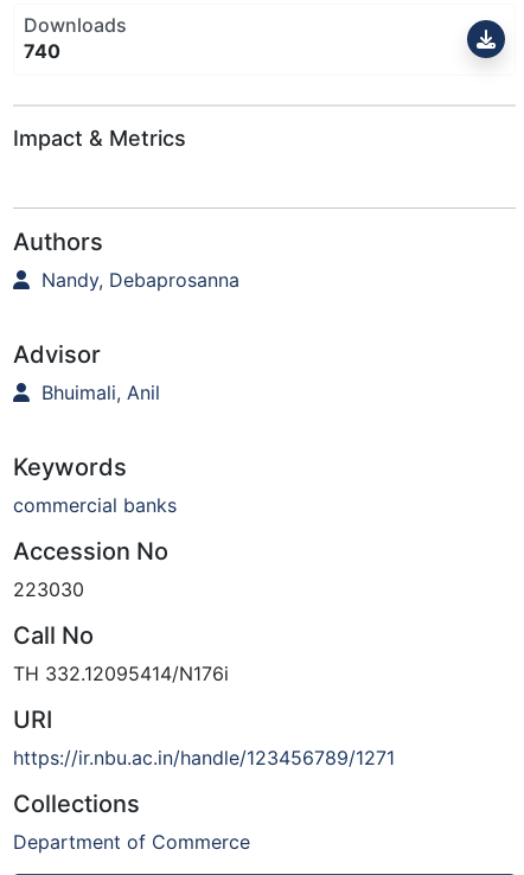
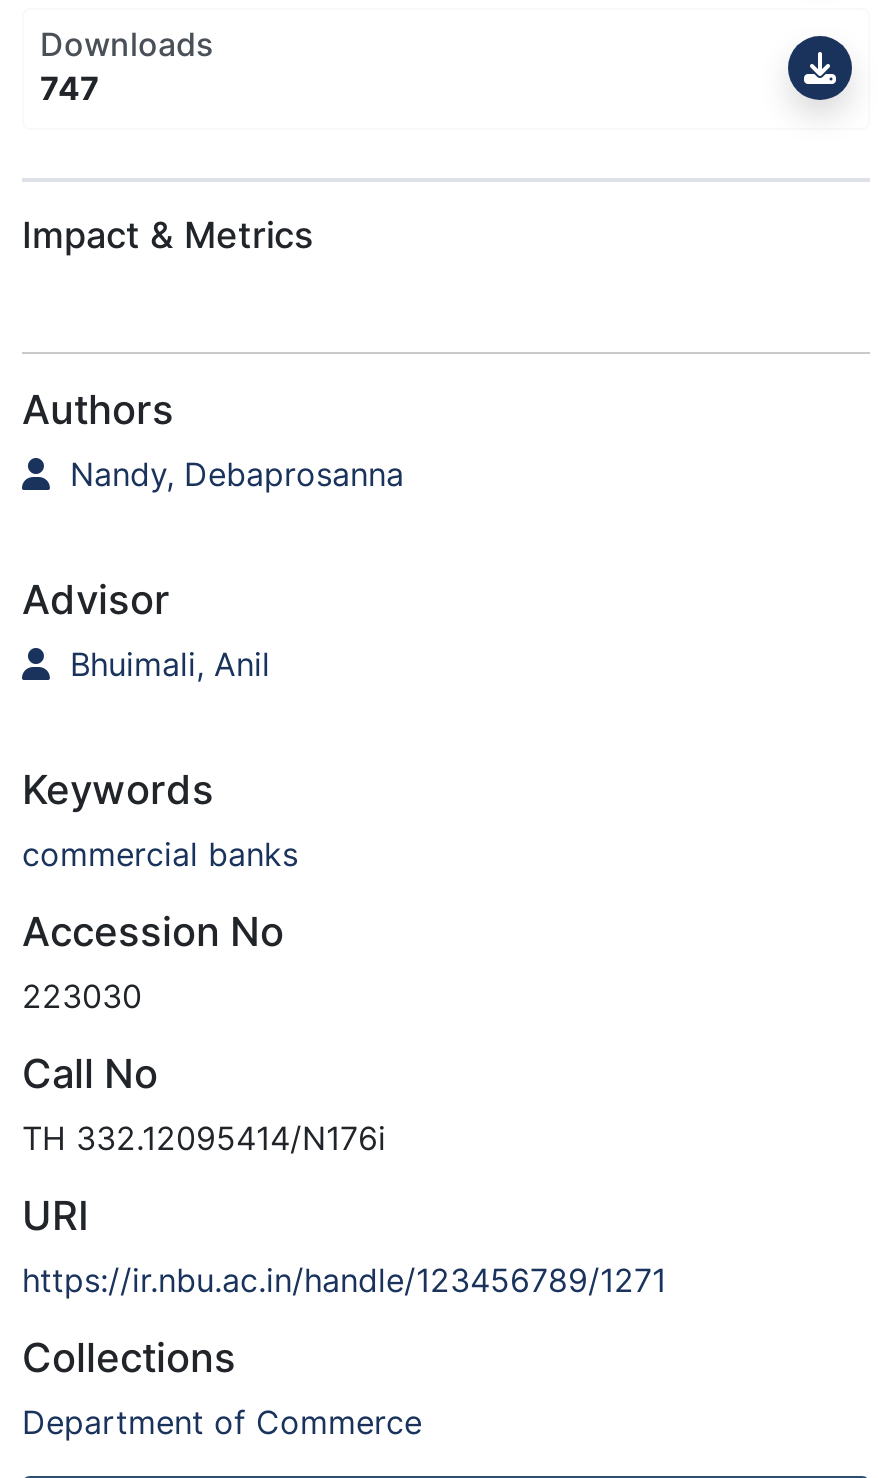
[24,39,60,63] 740 -> [40,68,100,108] 747

